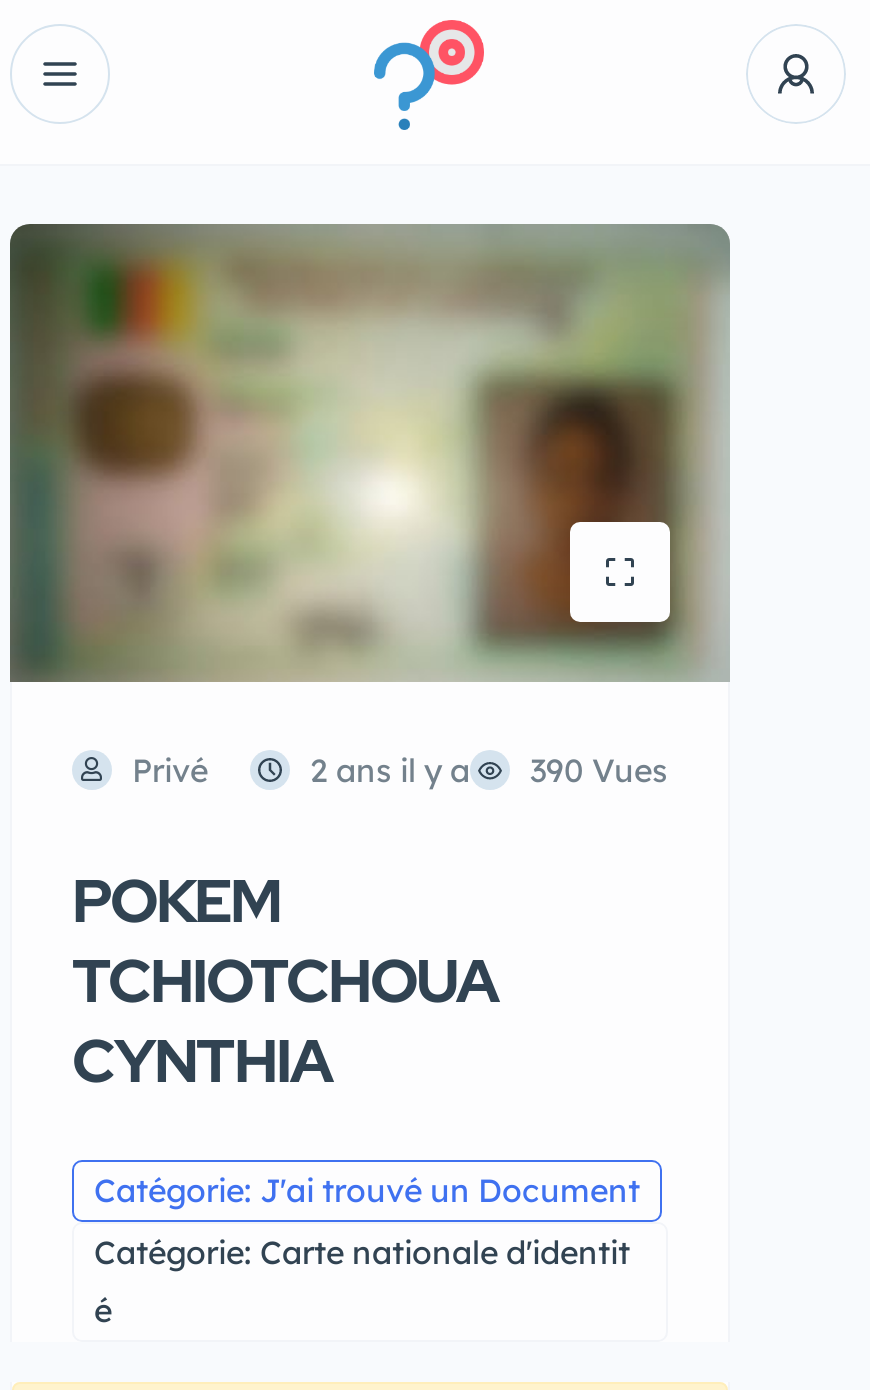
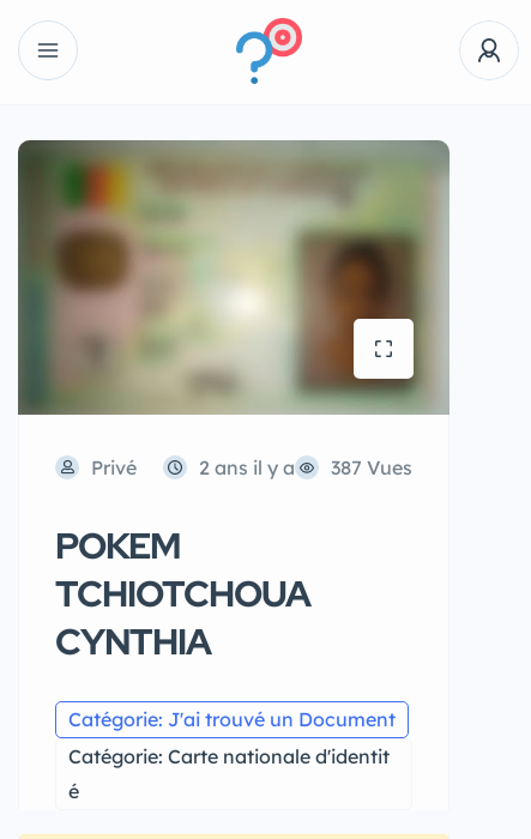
[310,749,668,789] 2 ans il y a 390 Vues -> [199,455,412,479] 2 ans il y a 387 Vues

